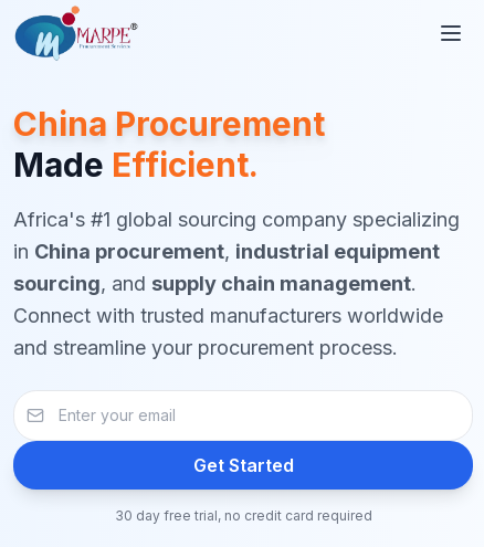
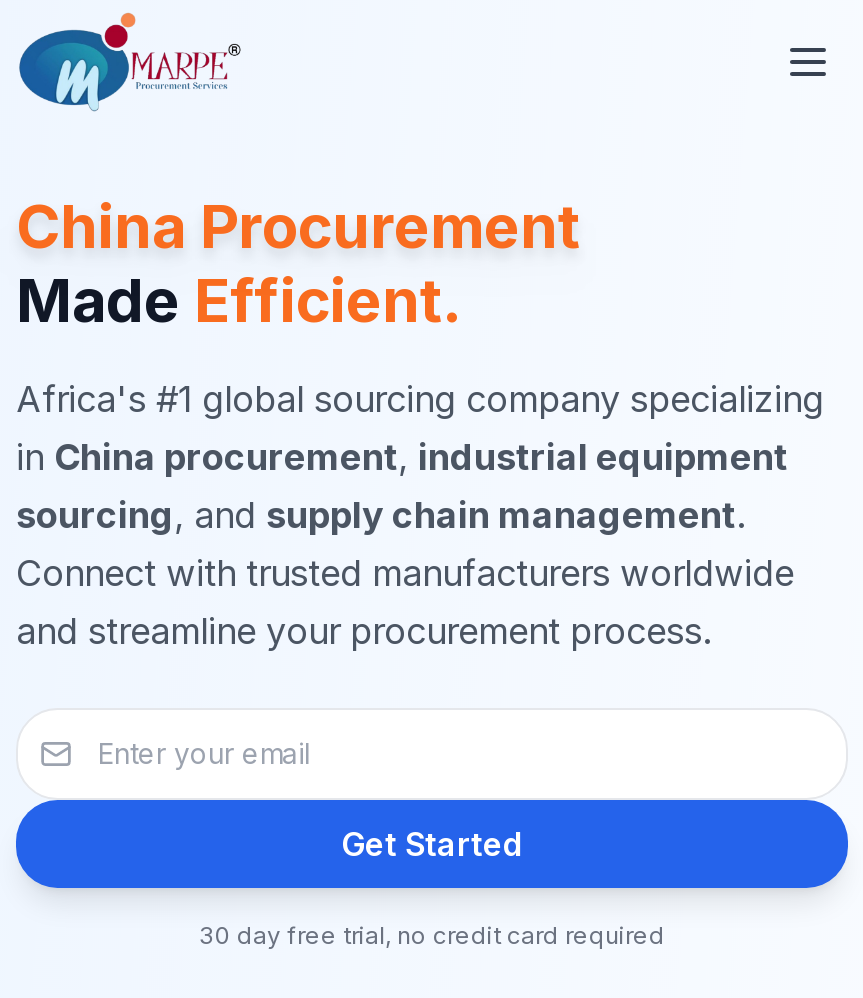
[13,145,236,185] Made Efficien -> [16,264,194,336] Made

